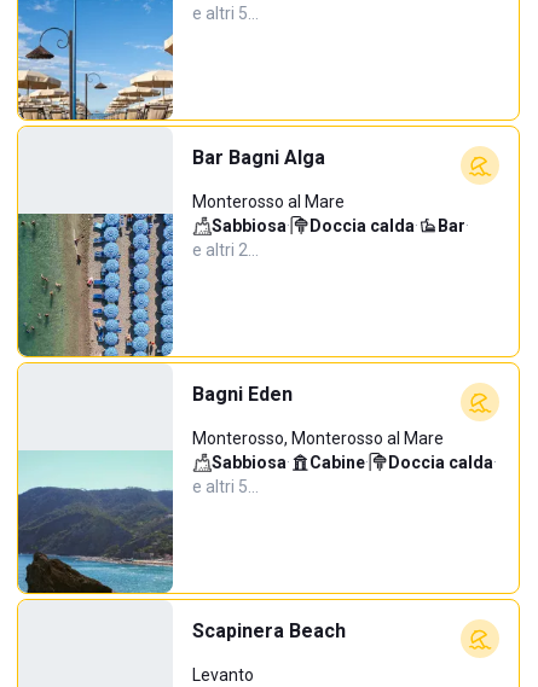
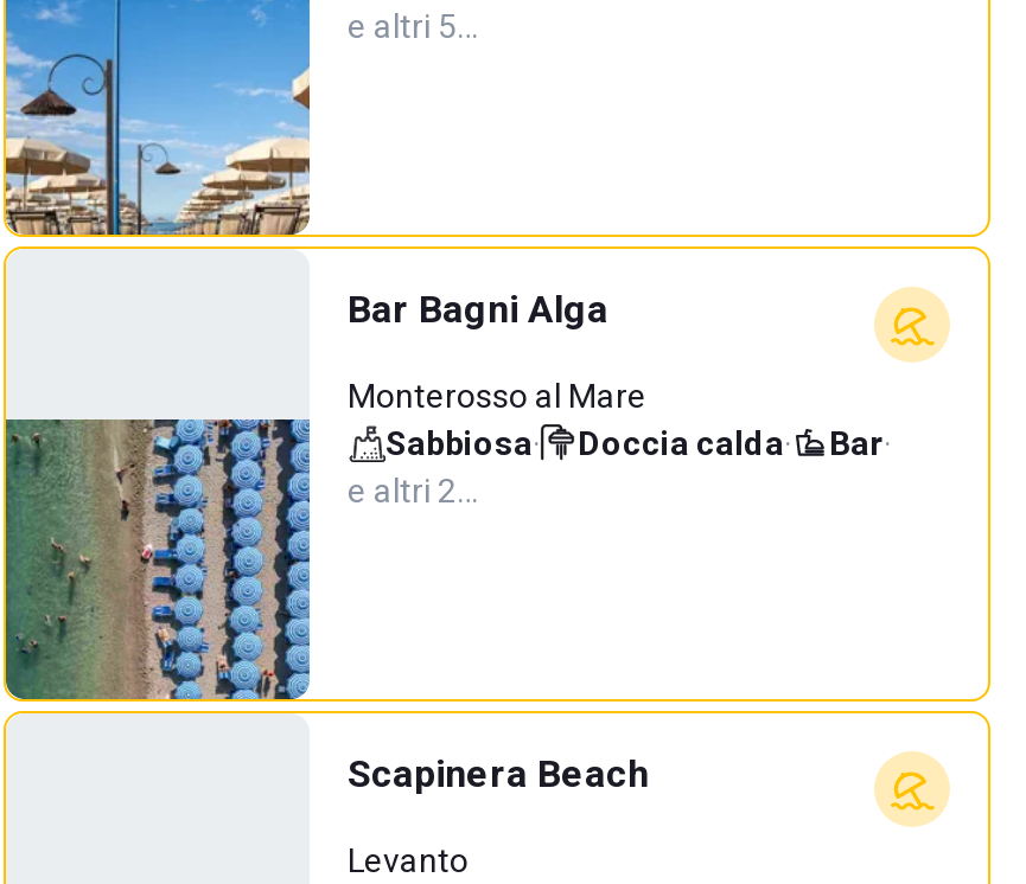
[17,383,497,594] [image] | Bagni Eden | Monterosso, Monterosso al Mare | Sabbiosa· | Cabine· | Doccia calda· | e altri 5… -> none

